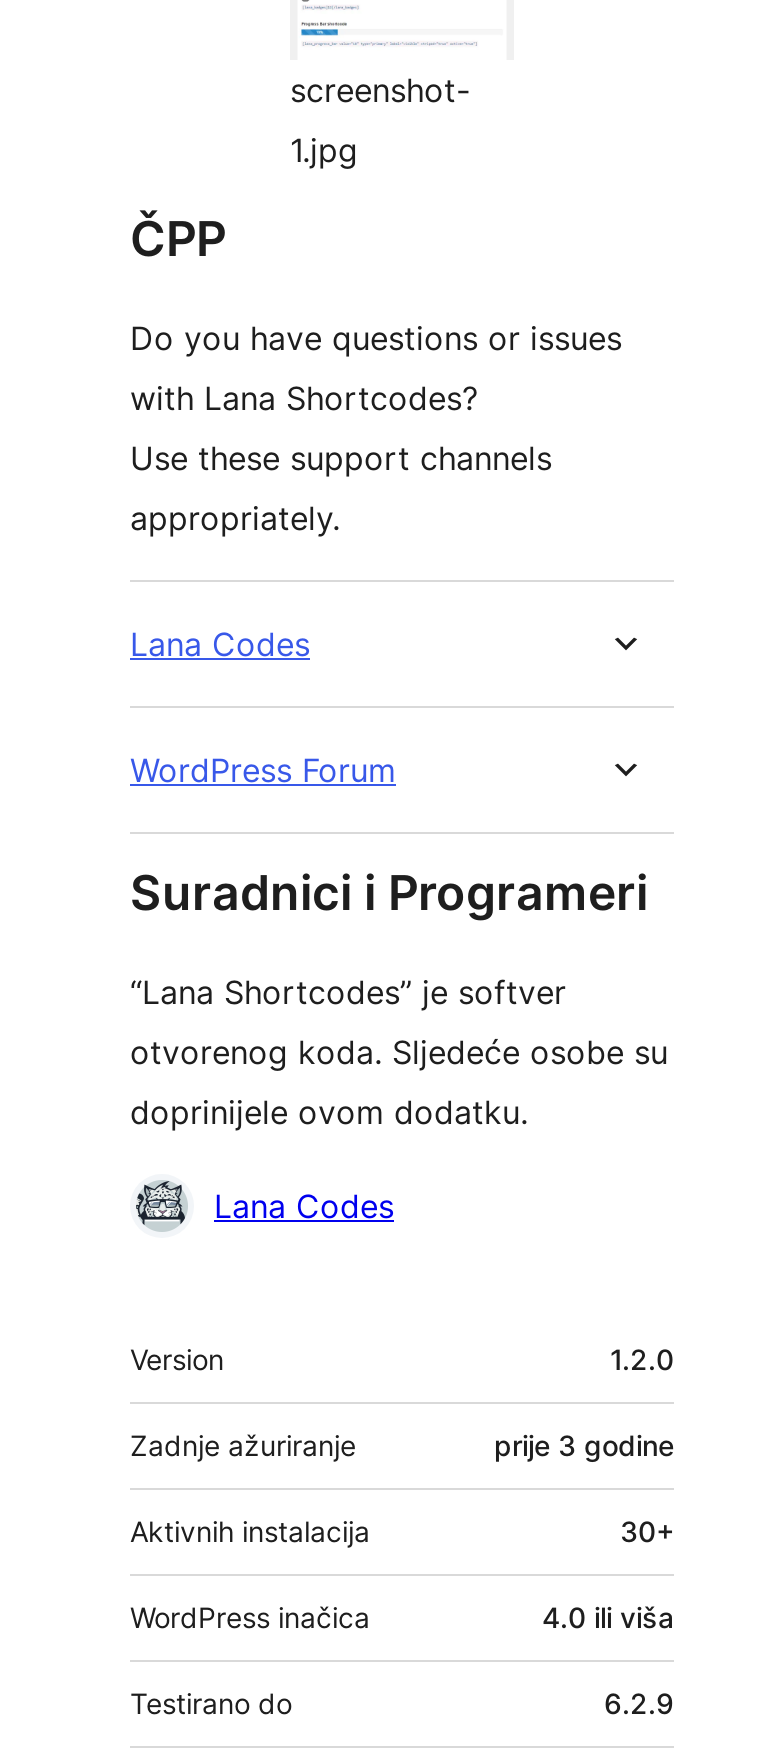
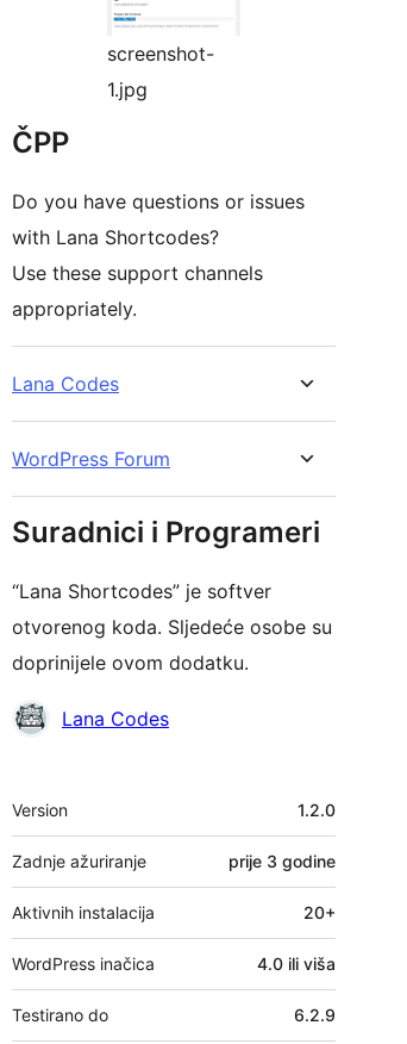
[620,1514,674,1548] 30+ -> [303,902,336,922] 20+

